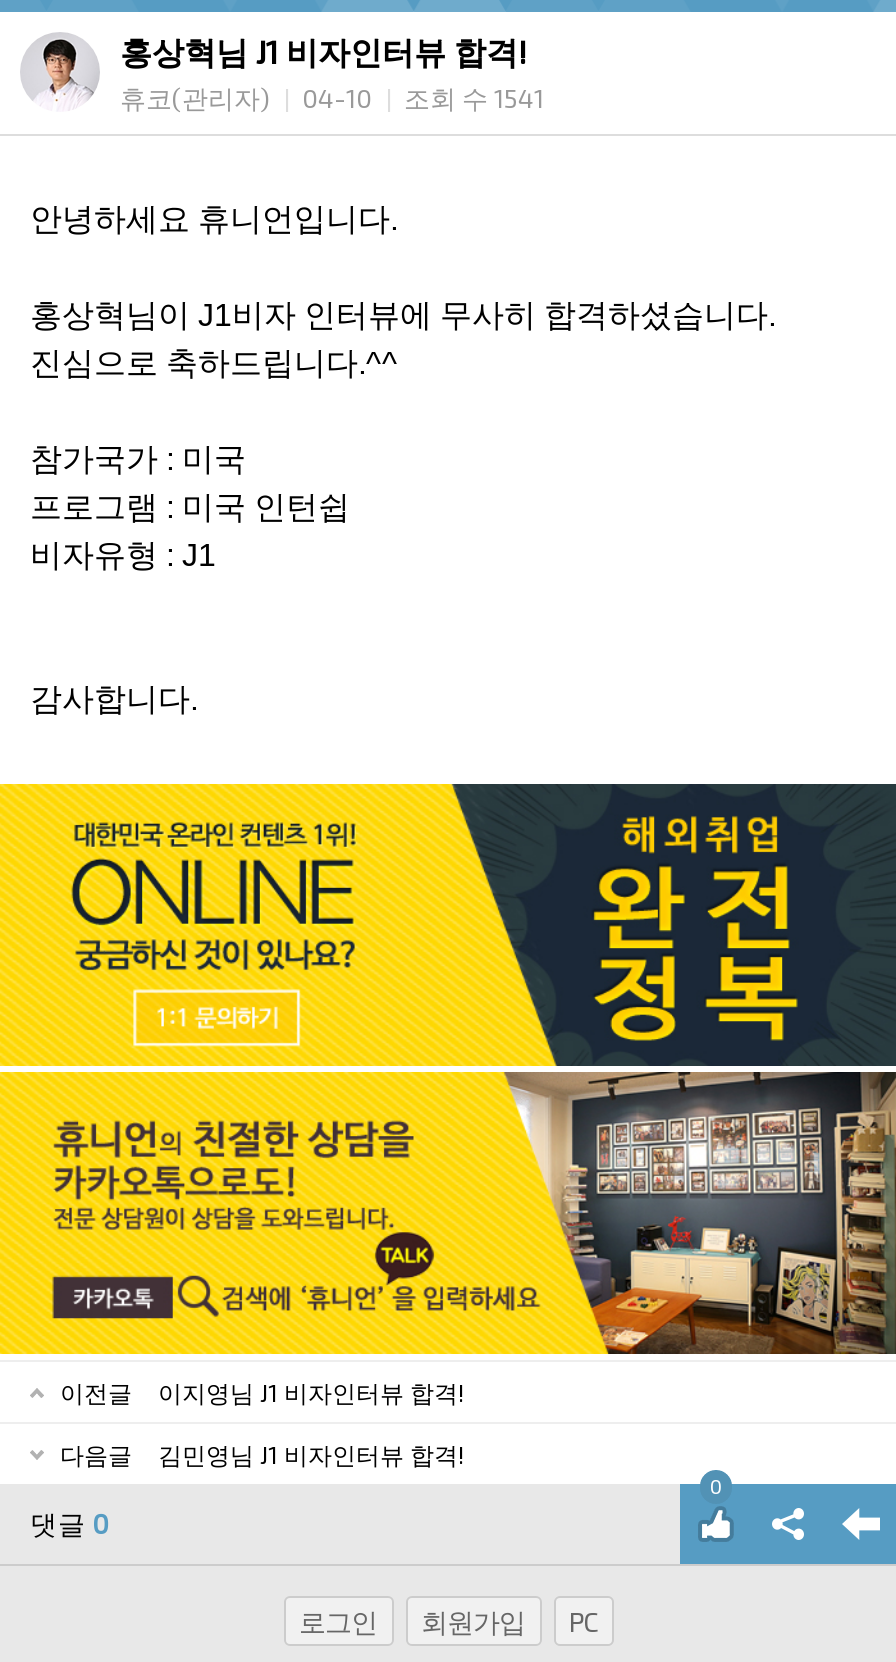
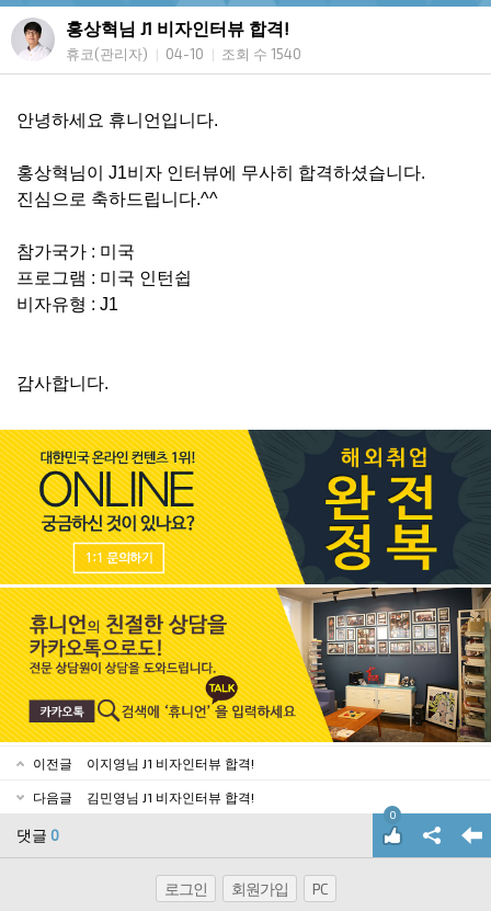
[120,82,544,114] 휴코(관리자) 04-10 조회 수 1541 -> [66,45,301,62] 휴코(관리자) 04-10 조회 수 1540

